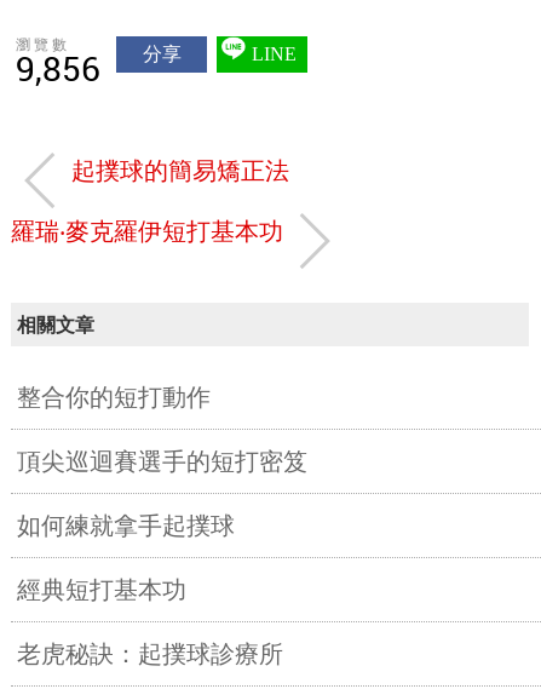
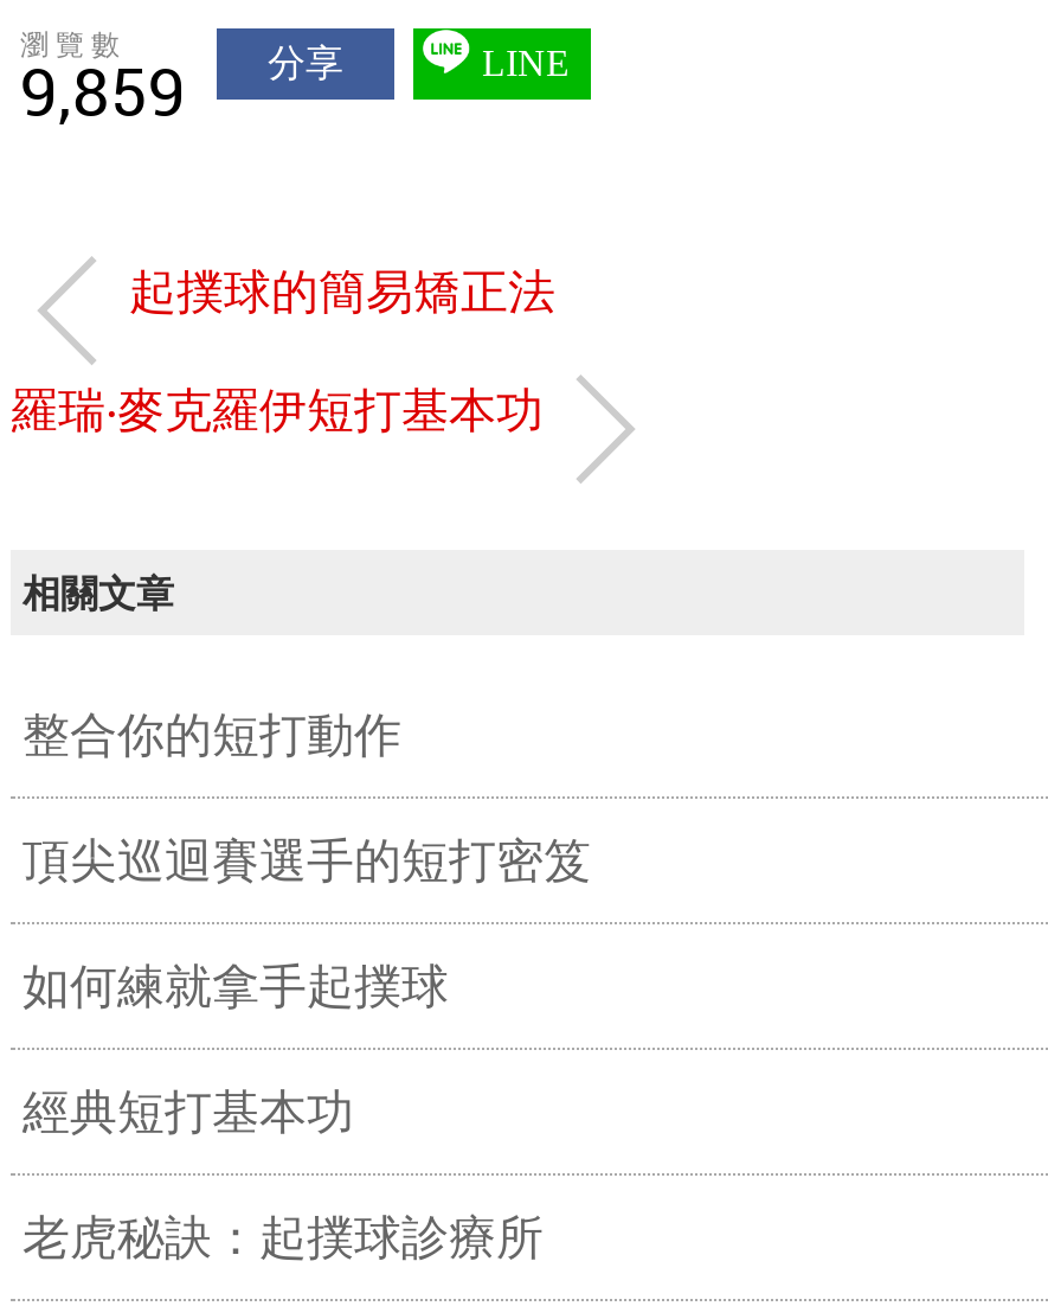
[16,45,100,91] 9,856 -> [20,45,186,135] 9,859

